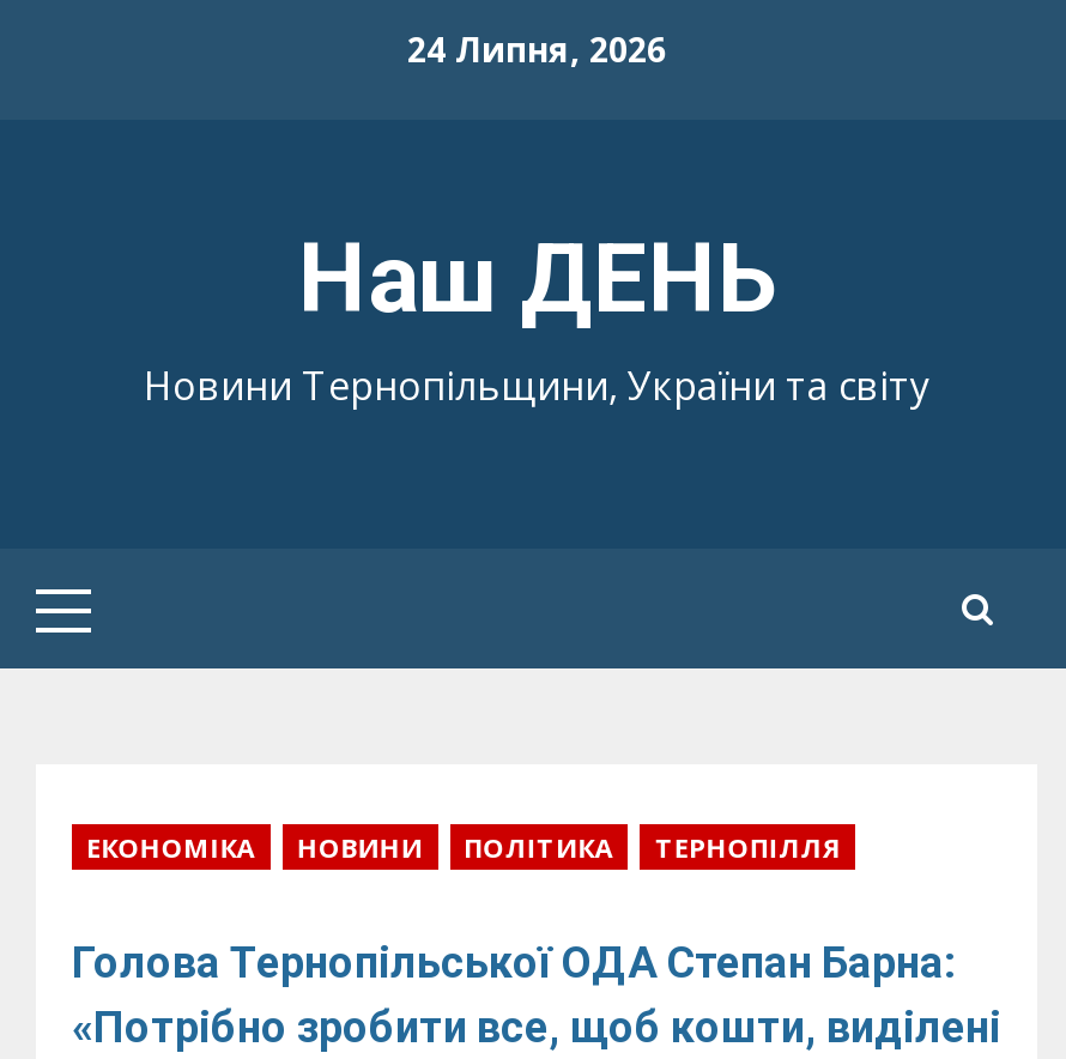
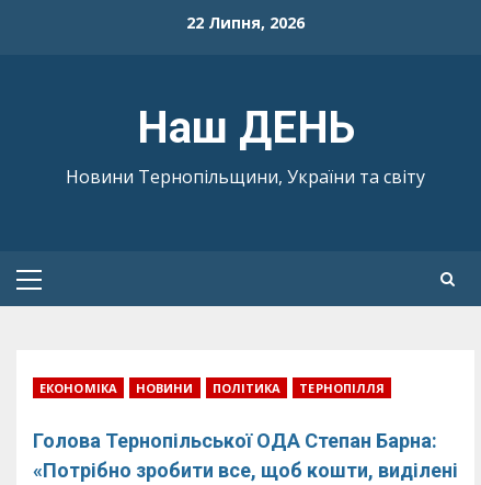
[407,26,666,72] 24 Липня, 2026 -> [186,12,305,33] 22 Липня, 2026

